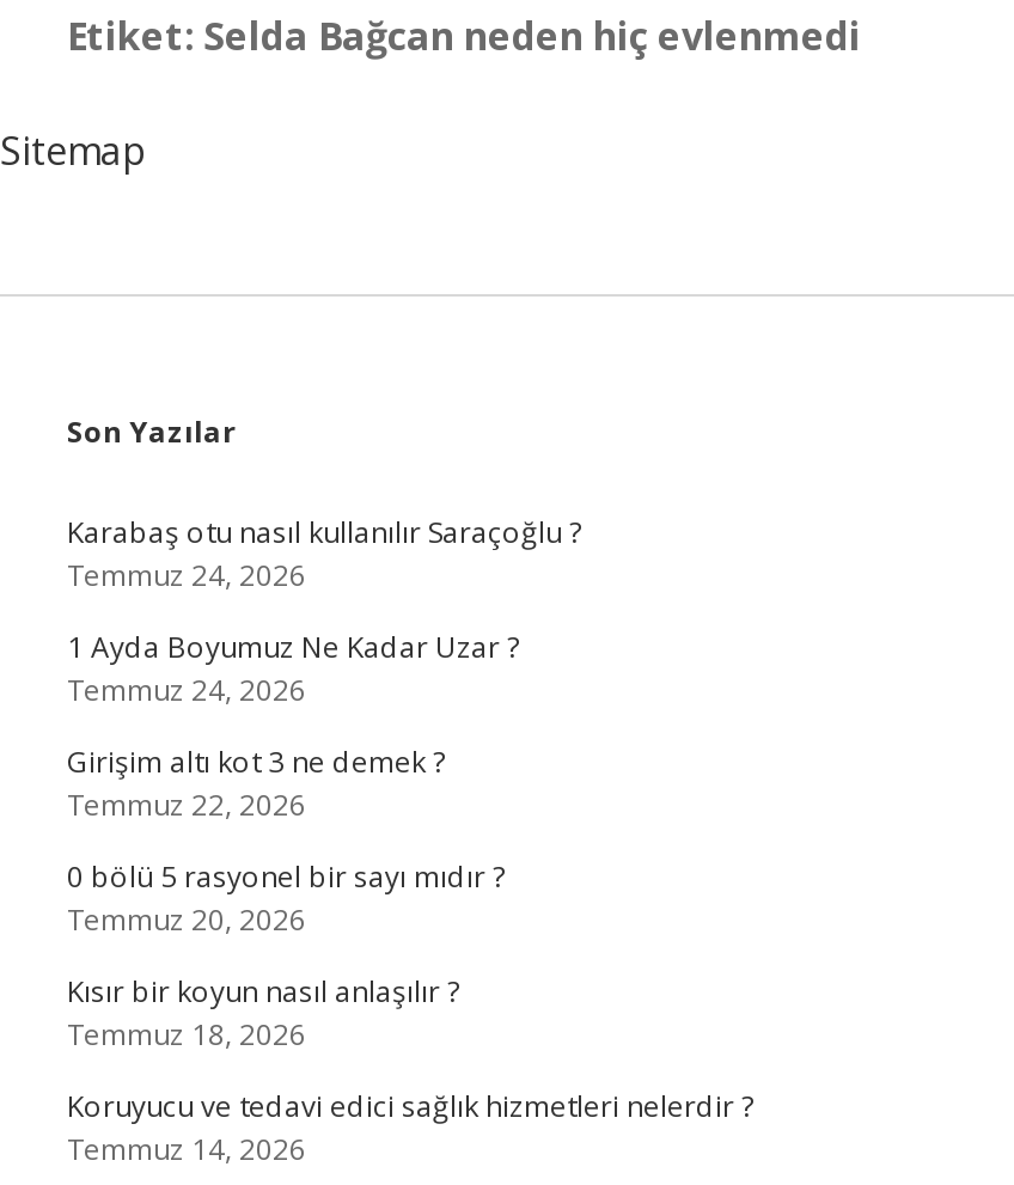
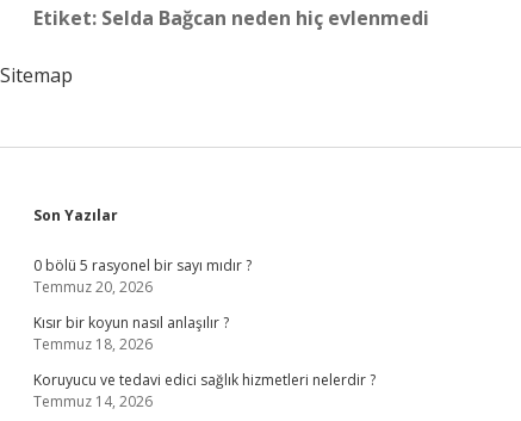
[67,512,581,825] Karabaş otu nasıl kullanılır Saraçoğlu ? | Temmuz 24, 2026 | 1 Ayda Boyumuz Ne Kadar Uzar ? | Temmuz 24, 2026 | Girişim altı kot 3 ne demek ? | Temmuz 22, 2026 -> none

